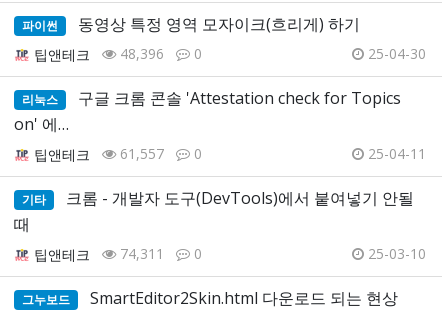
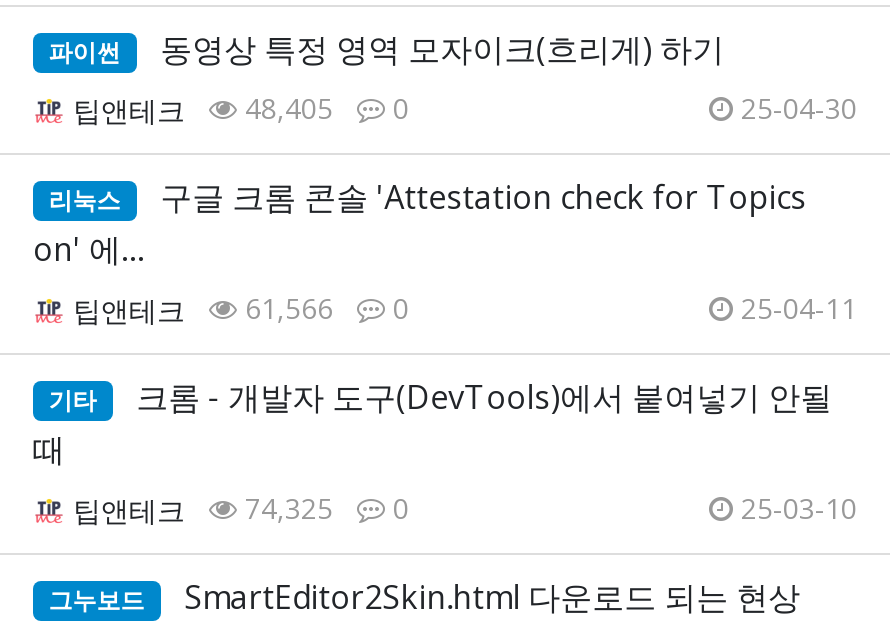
[34,44,202,64] 팁앤테크 48,396 0 -> [73,89,409,129] 팁앤테크 48,405 0
[34,144,202,164] 팁앤테크 61,557 0 -> [73,289,409,329] 팁앤테크 61,566 0
[34,244,202,264] 팁앤테크 74,311 0 -> [73,489,409,529] 팁앤테크 74,325 0

